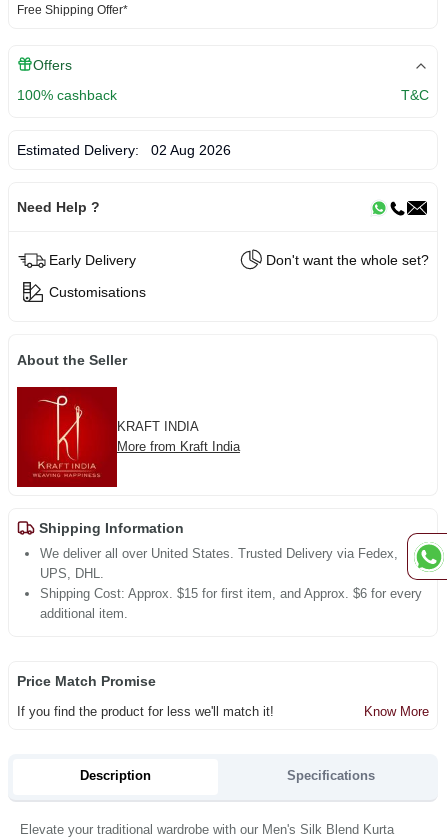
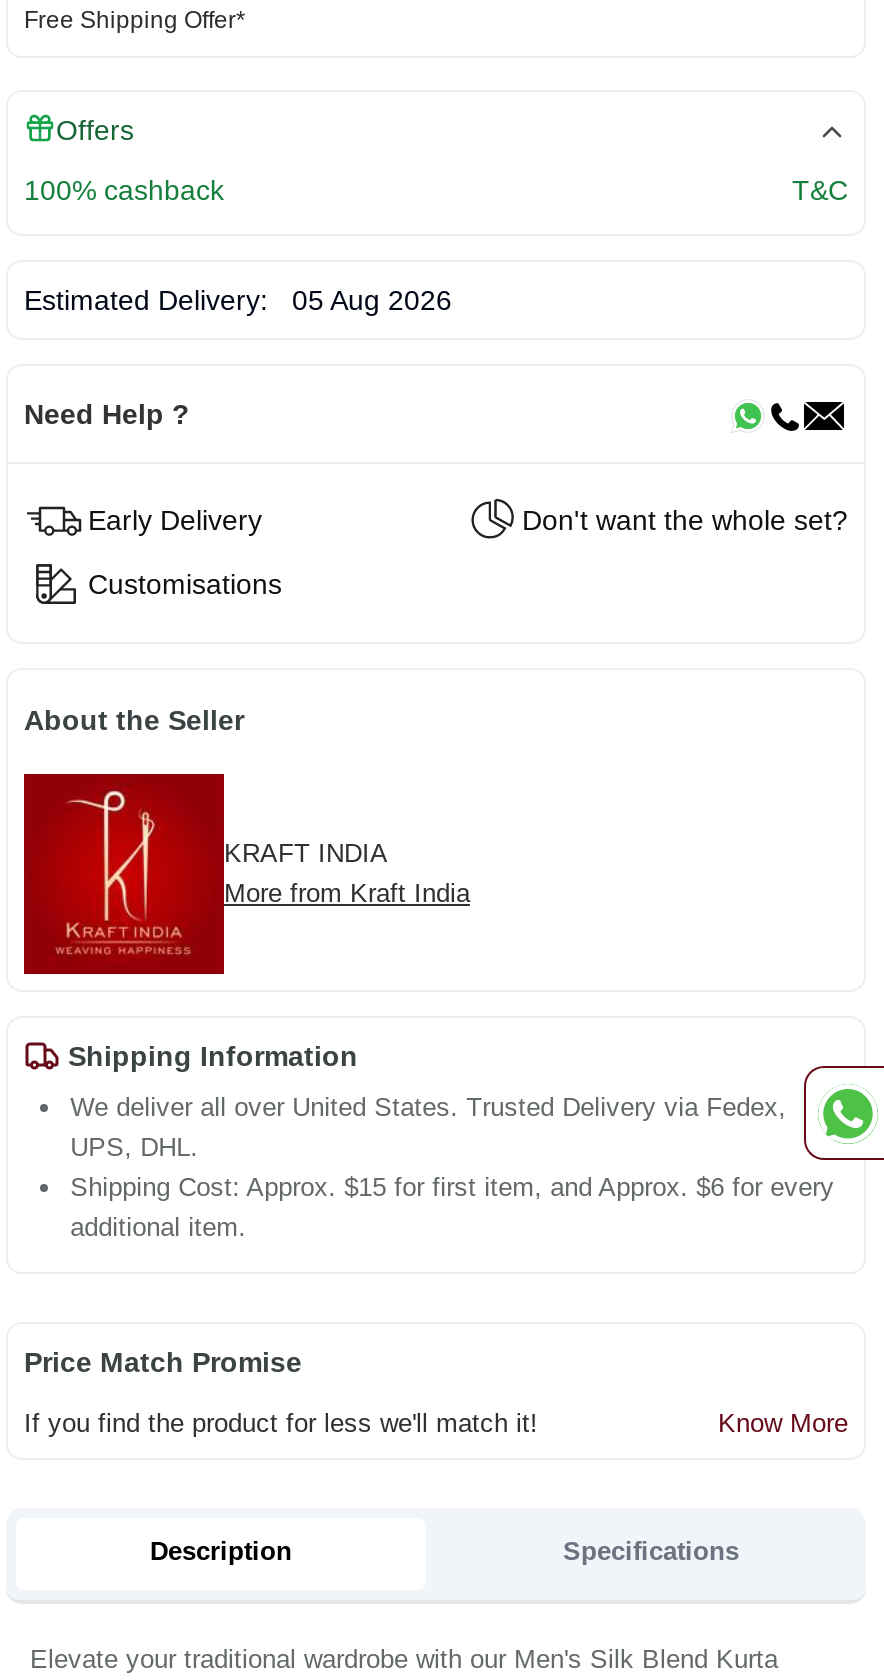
[17,142,231,158] Estimated Delivery: 02 Aug 2026 -> [24,284,452,316] Estimated Delivery: 05 Aug 2026

